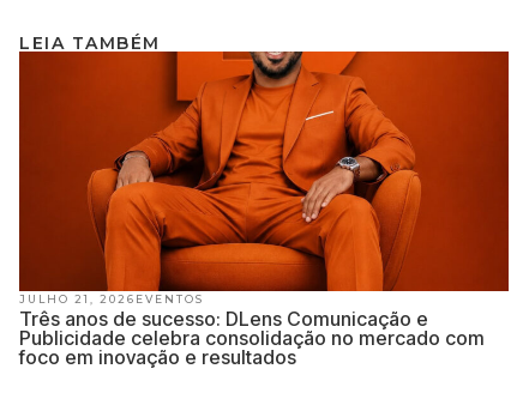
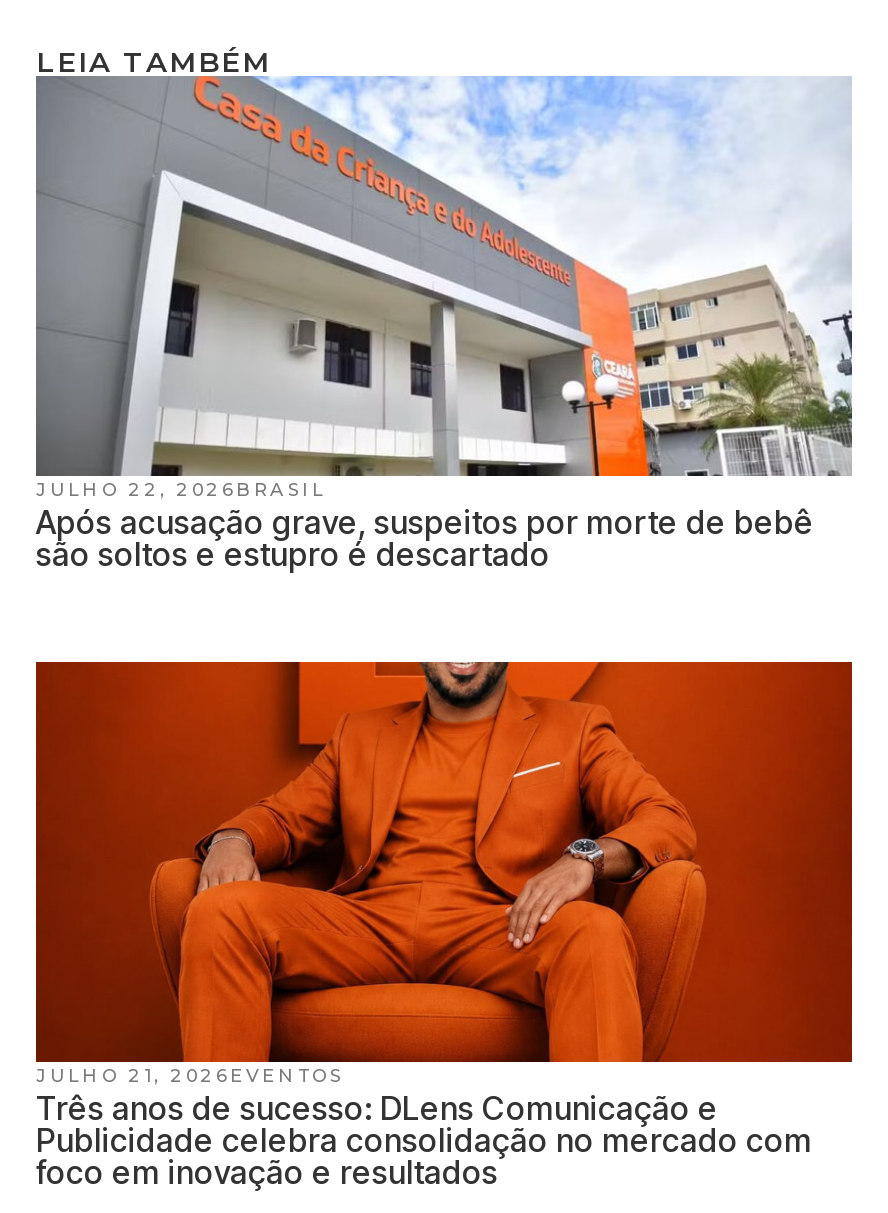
none -> [34,74,854,574] [image] | JULHO 22, 2026 BRASIL | Após acusação grave, suspeitos por morte de bebê | são soltos e estupro é descartado

